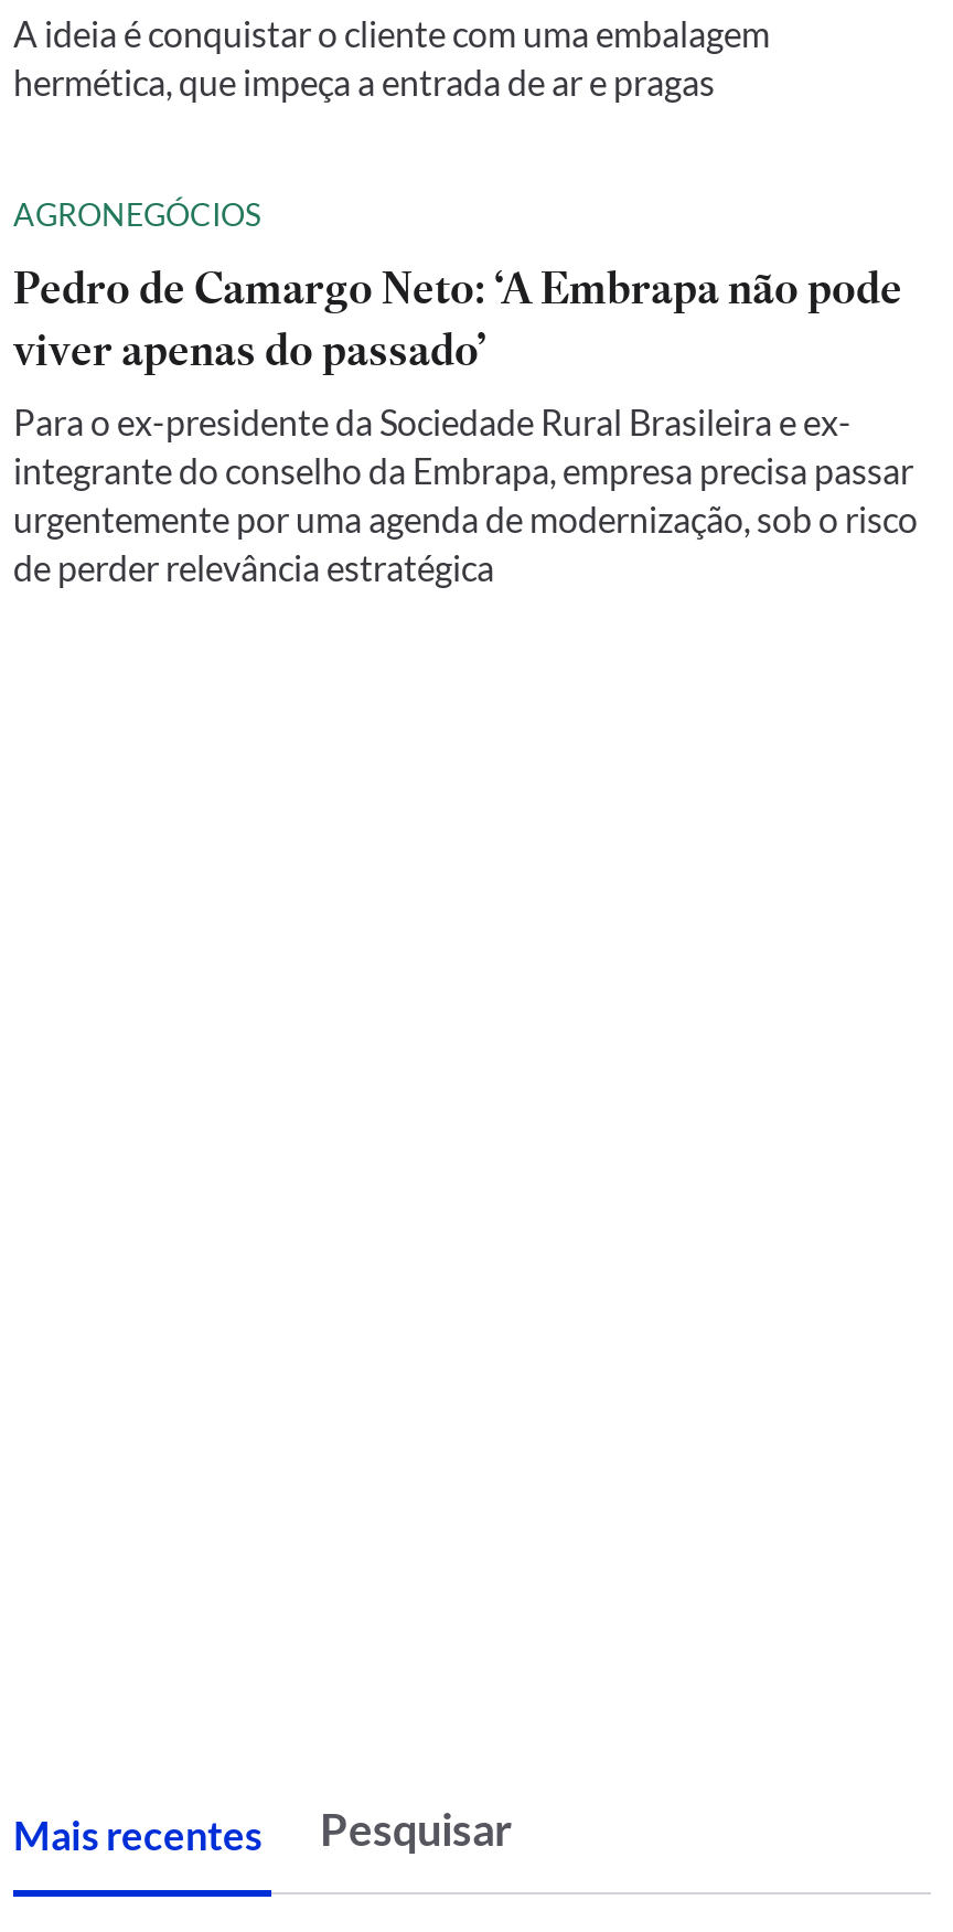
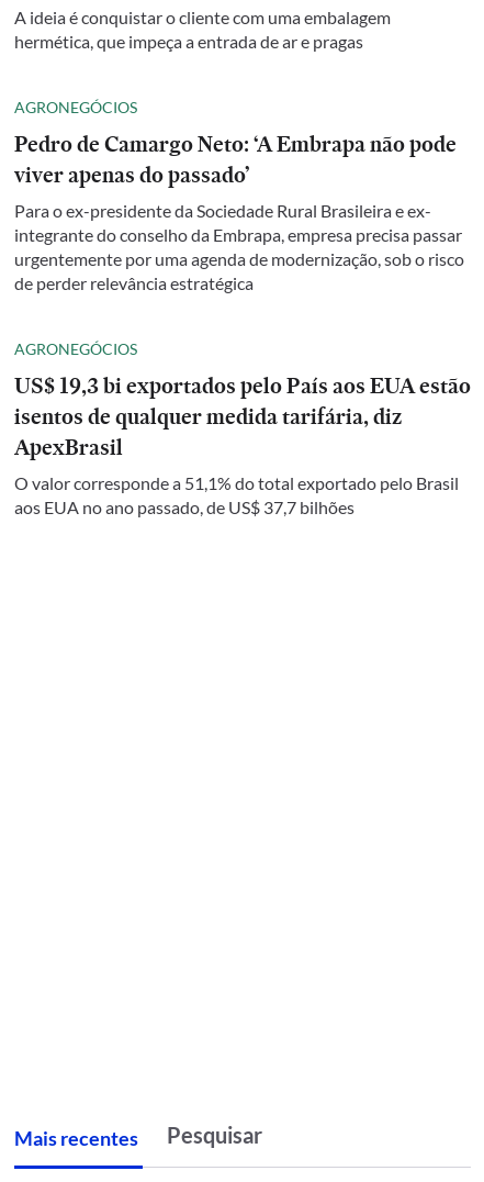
none -> [14,339,471,517] AGRONEGÓCIOS | US$ 19,3 bi exportados pelo País aos EUA estão | isentos de qualquer medida tarifária, diz | ApexBrasil | O valor corresponde a 51,1% do total exportado pelo Brasil | aos EUA no ano passado, de US$ 37,7 bilhões

